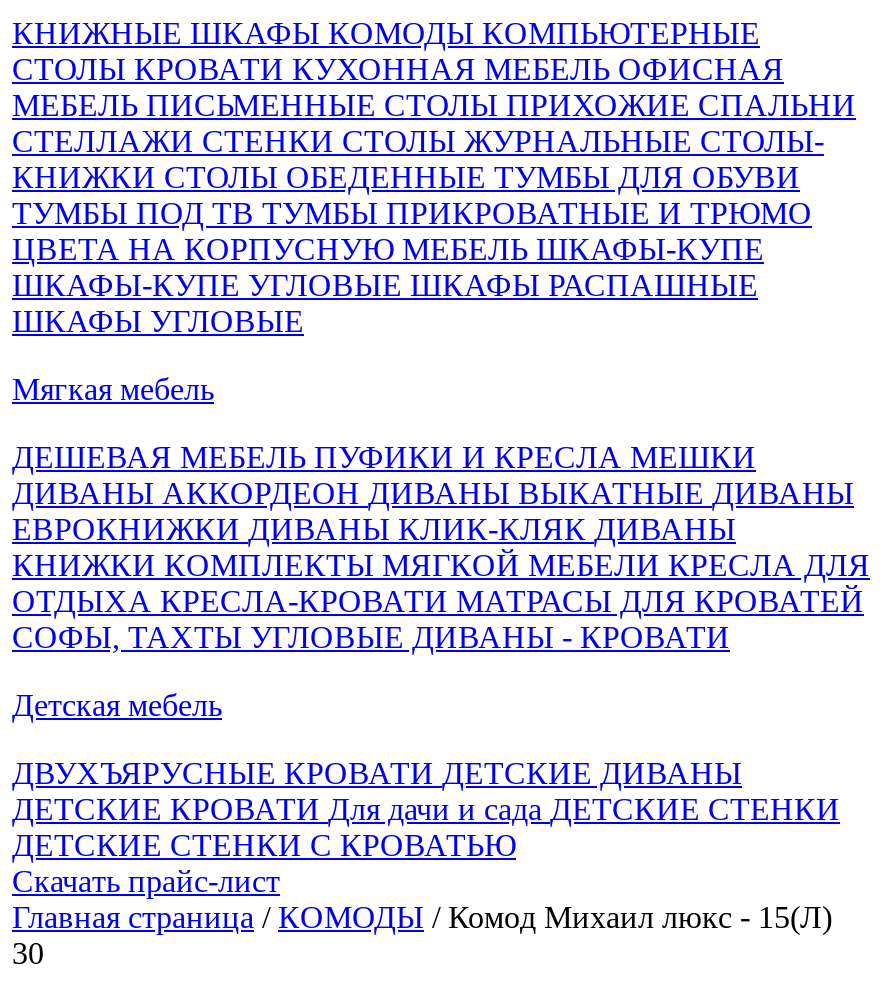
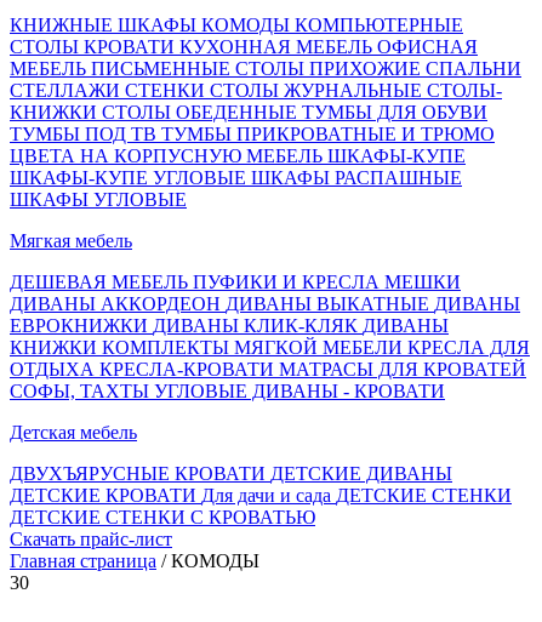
[12,900,832,934] Главная страница / КОМОДЫ / Комод Михаил люкс - 15(Л) -> [10,550,259,571] Главная страница / КОМОДЫ

